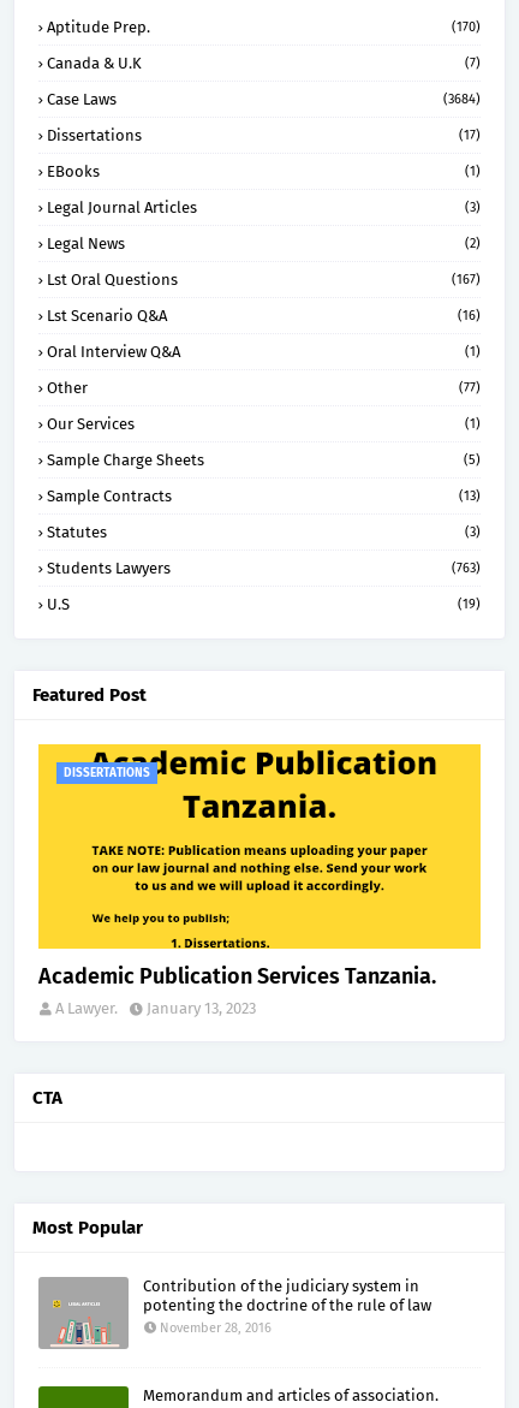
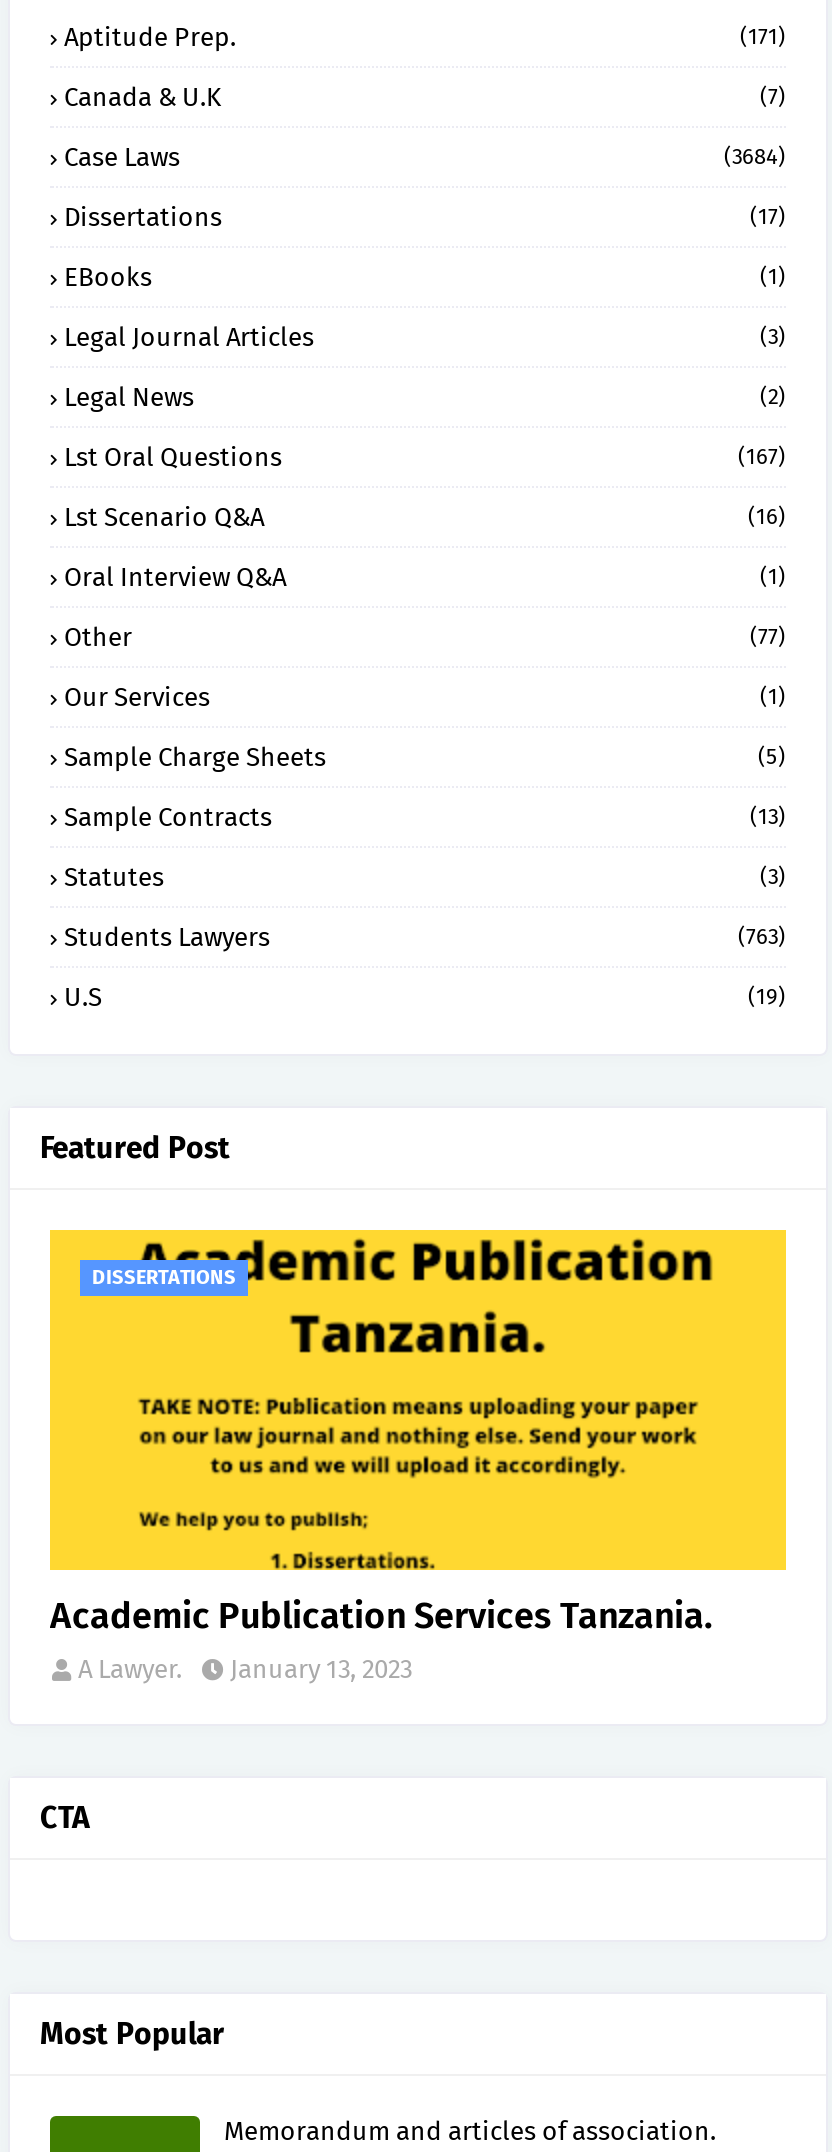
[452,19,481,35] (170) -> [740,24,786,50] (171)
[40,1277,431,1349] [image] | Contribution of the judiciary system in | potenting the doctrine of the rule of law | November 28, 2016 -> none

